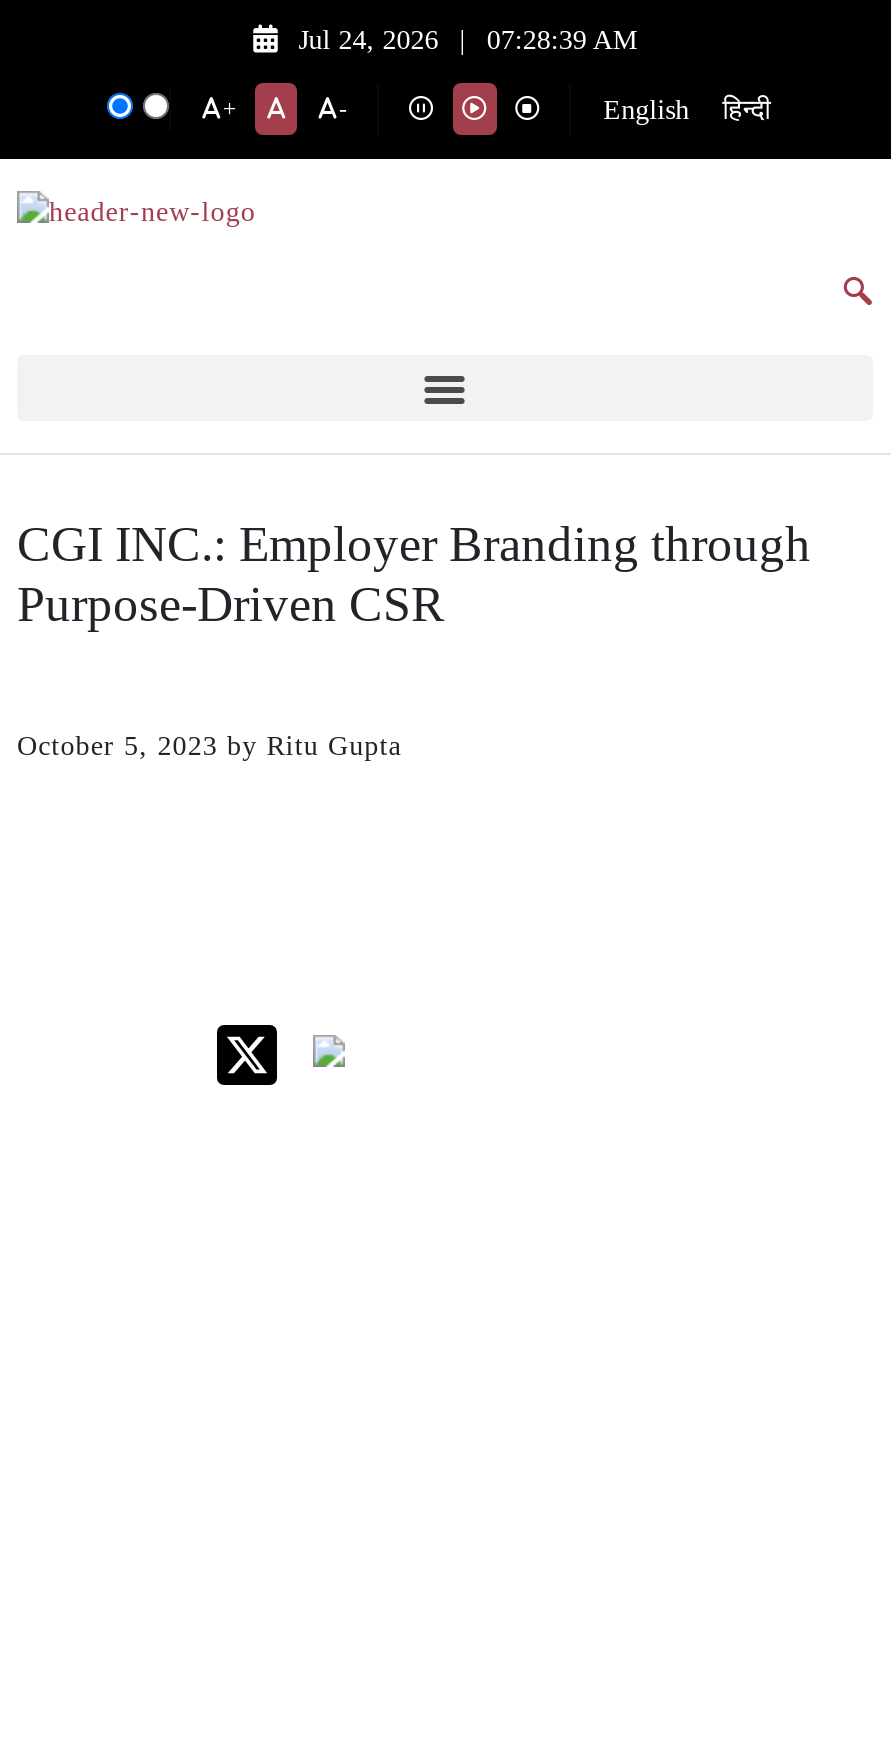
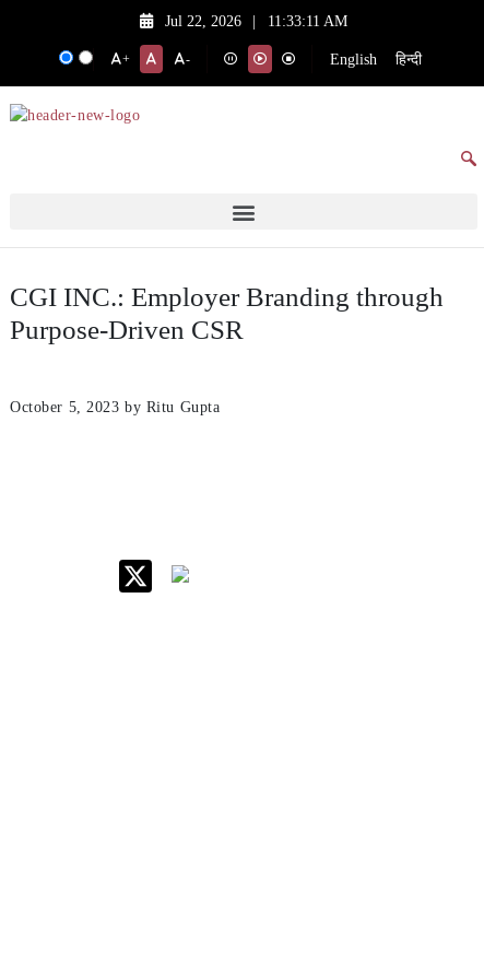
[298,25,438,55] Jul 24, 2026 -> [165,13,241,30] Jul 22, 2026
[487,25,637,55] 07:28:39 AM -> [268,13,347,30] 11:33:11 AM

